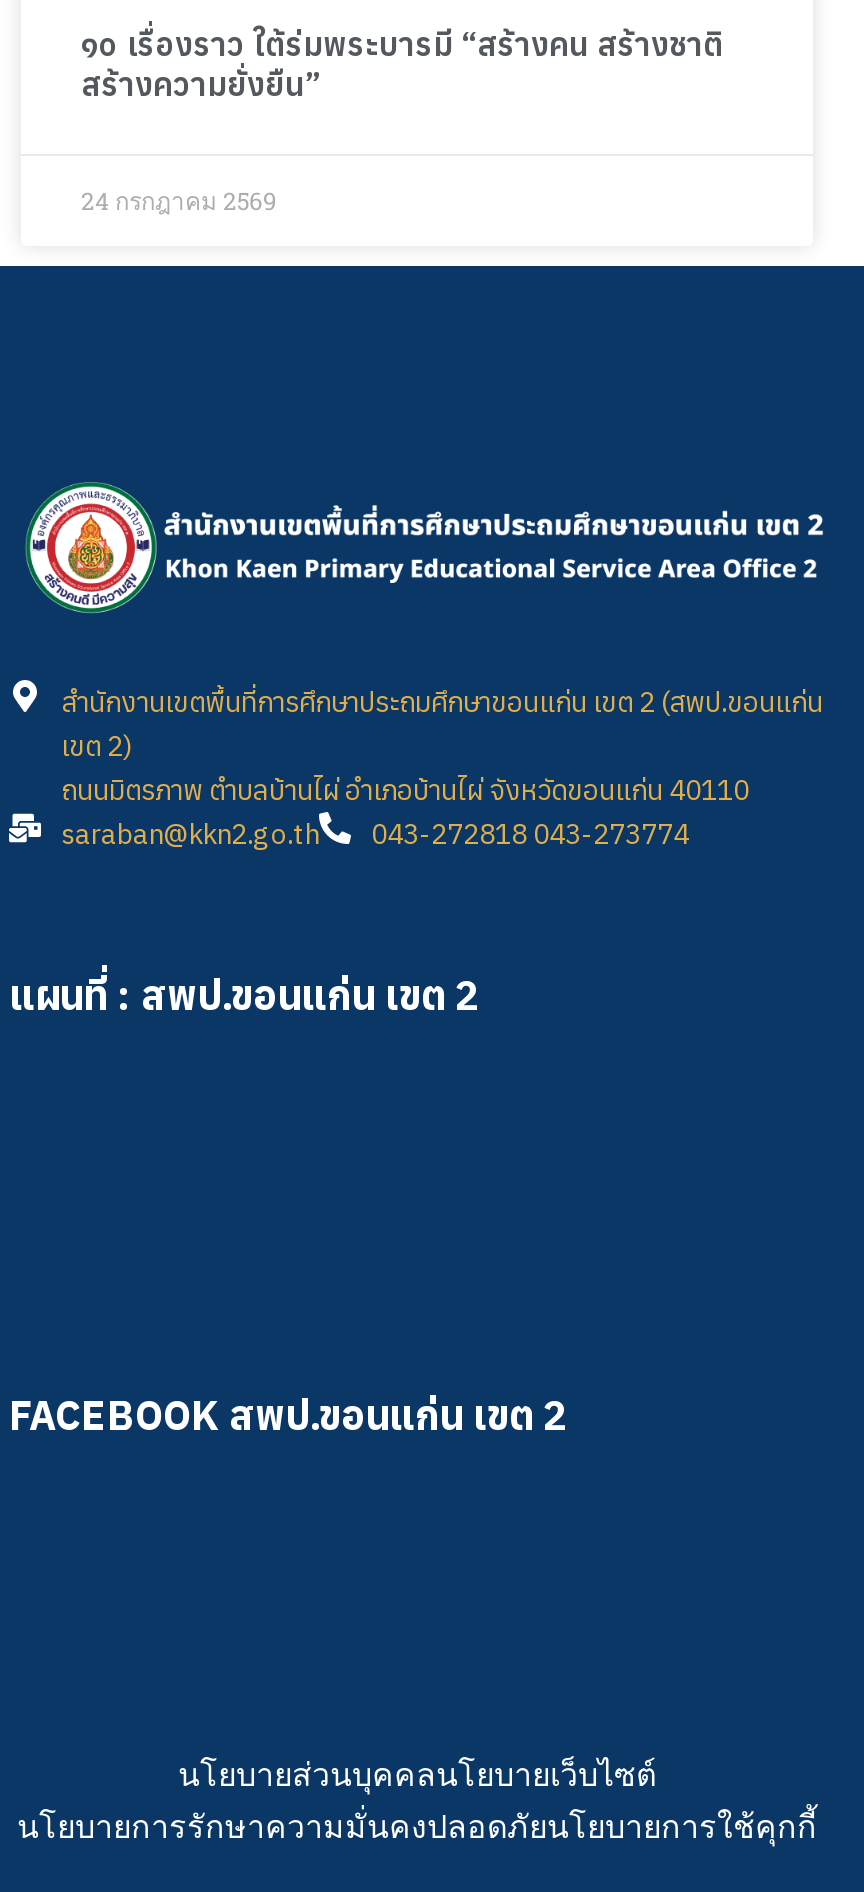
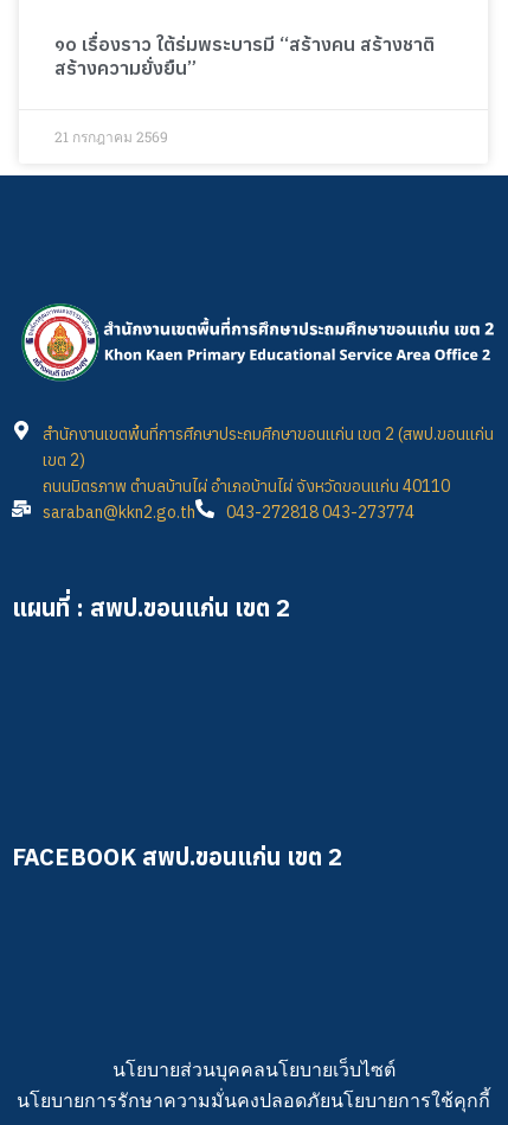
[81,185,277,217] 24 กรกฎาคม 2569 -> [54,127,168,146] 21 กรกฎาคม 2569

